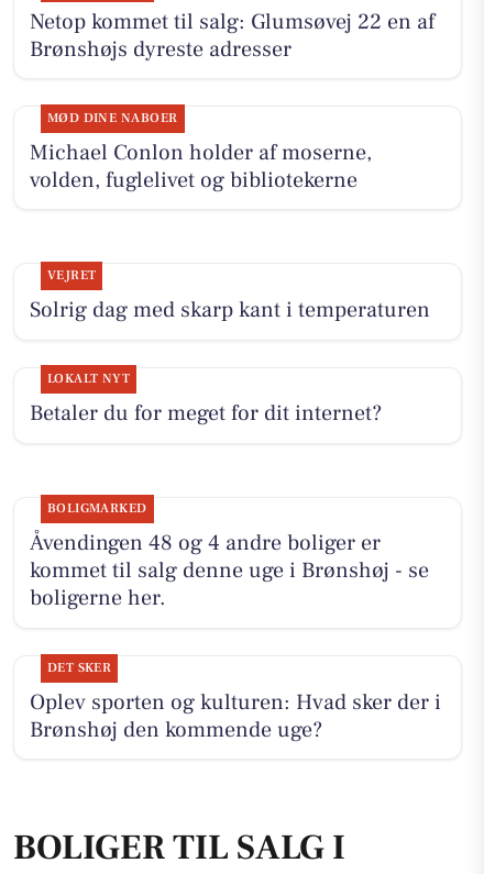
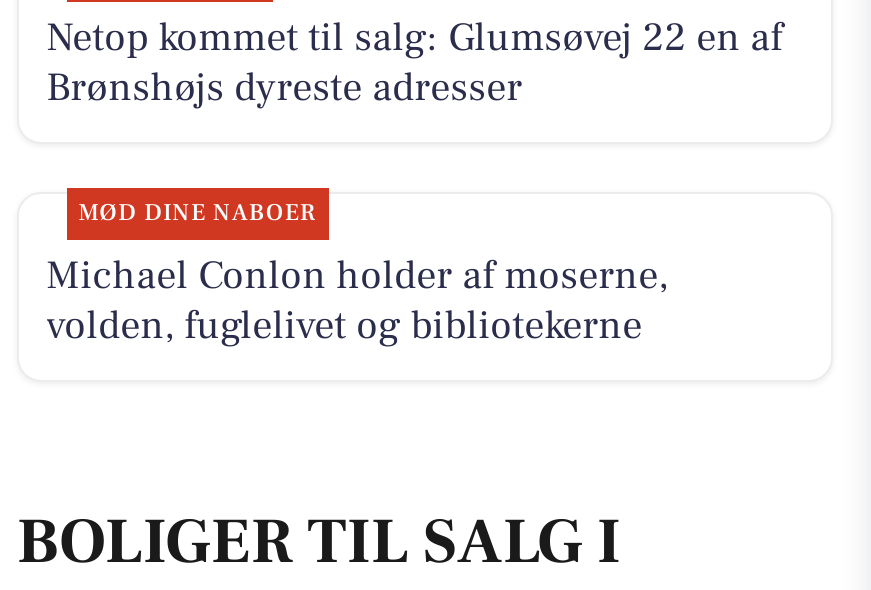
[29,267,430,428] VEJRET | Solrig dag med skarp kant i temperaturen | LOKALT NYT | Betaler du for meget for dit internet? -> none
[29,501,441,744] BOLIGMARKED | Åvendingen 48 og 4 andre boliger er | kommet til salg denne uge i Brønshøj - se | boligerne her. | DET SKER | Oplev sporten og kulturen: Hvad sker der i | Brønshøj den kommende uge? -> none

